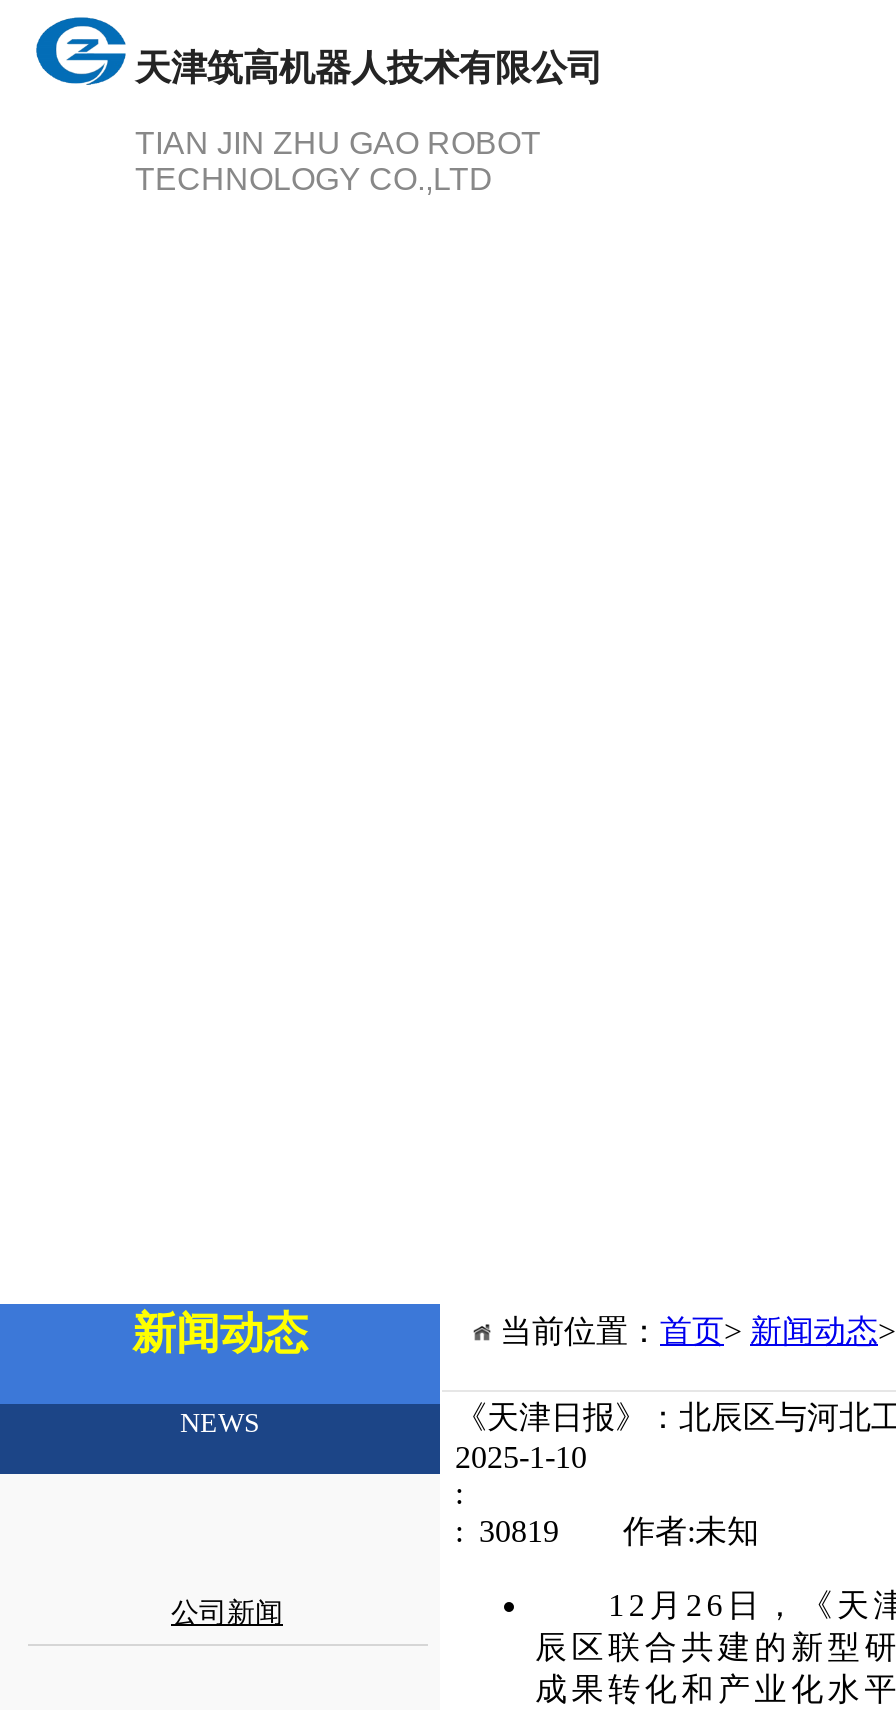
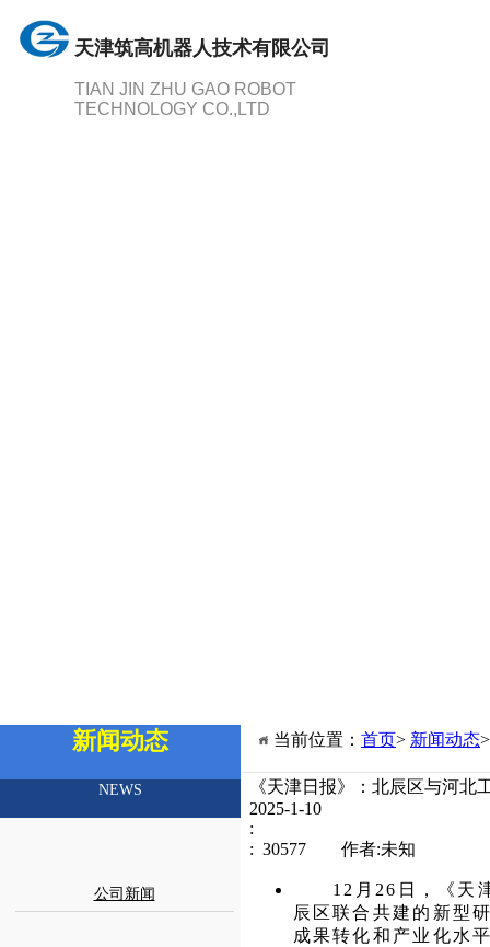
[455,1514,759,1548] : 30819 作者:未知 -> [249,840,415,858] : 30577 作者:未知

